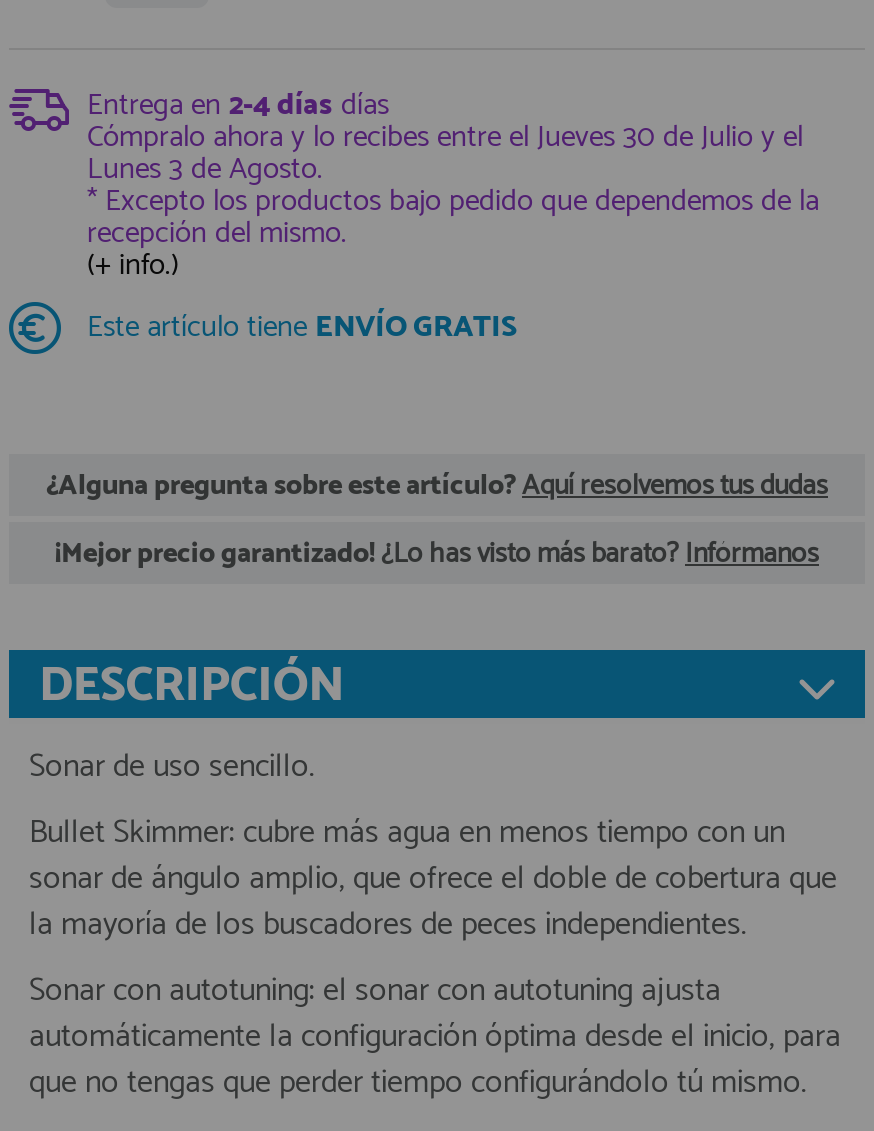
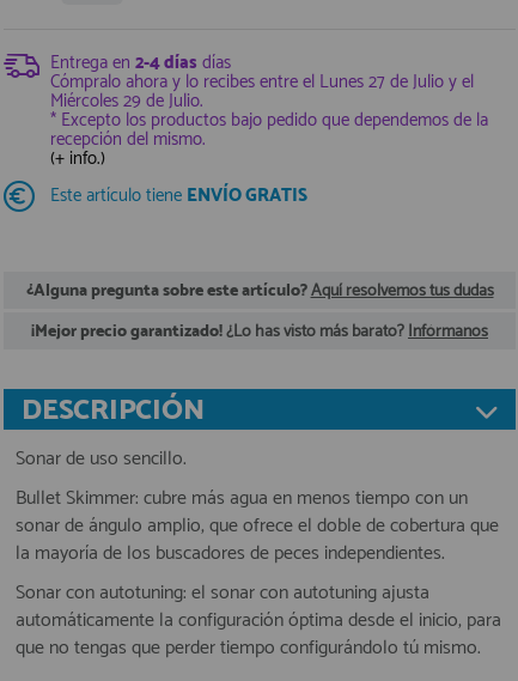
[87,113,803,163] Cómpralo ahora y lo recibes entre el Jueves 30 de Julio y el -> [50,67,474,97] Cómpralo ahora y lo recibes entre el Lunes 27 de Julio y el
[87,145,323,195] Lunes 3 de Agosto. -> [50,87,203,116] Miércoles 29 de Julio.

